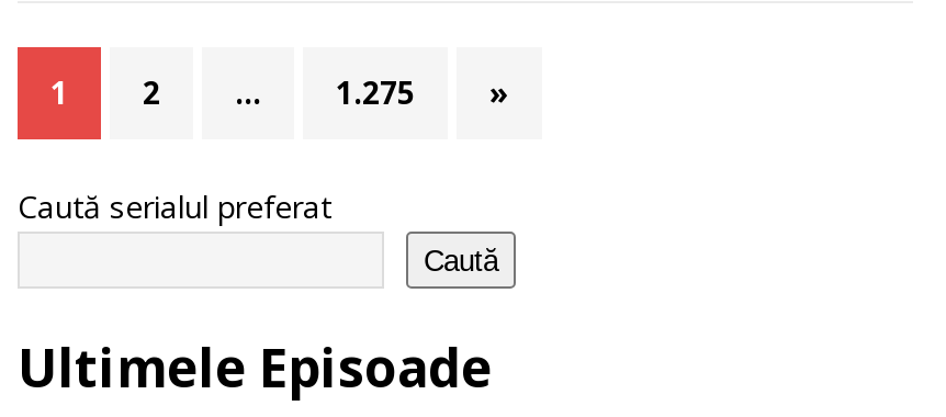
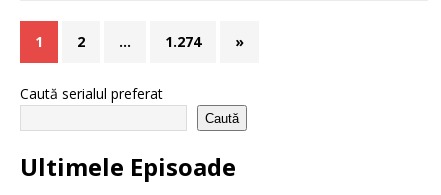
[336,71,415,113] 1.275 -> [165,32,201,51] 1.274

